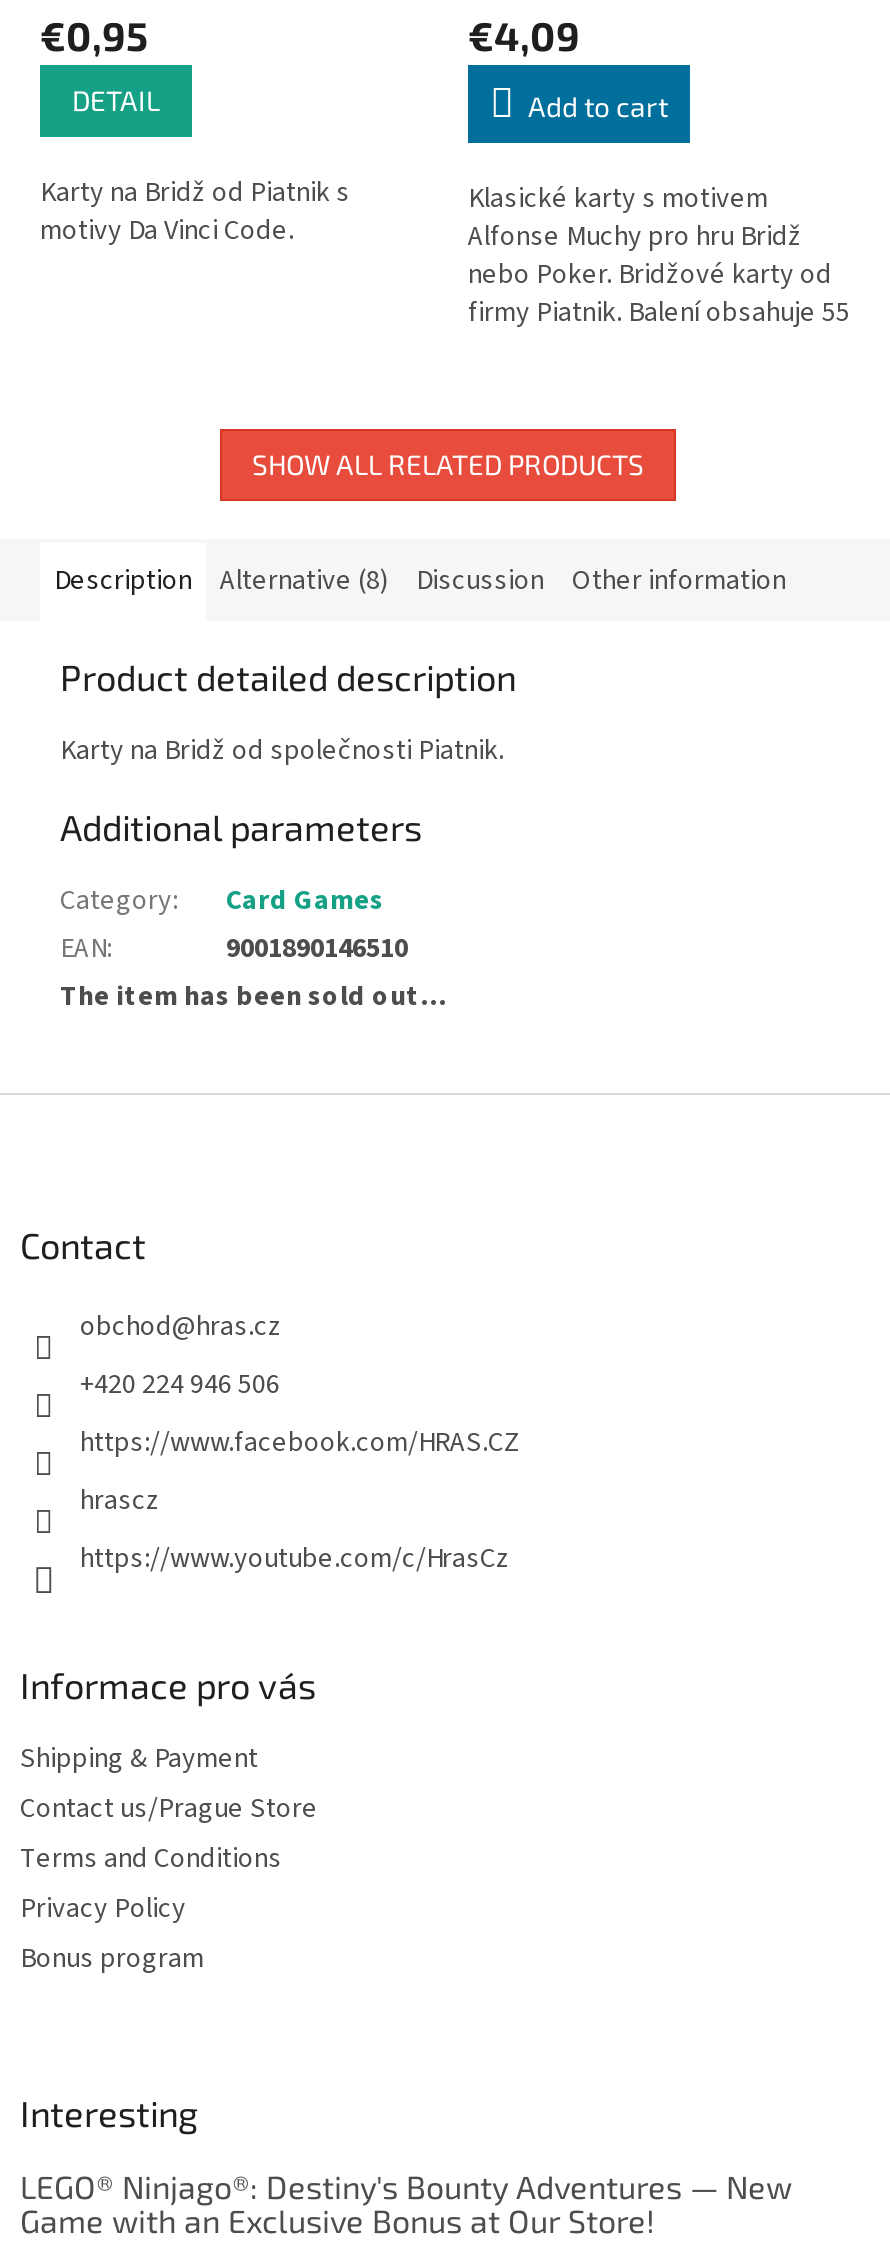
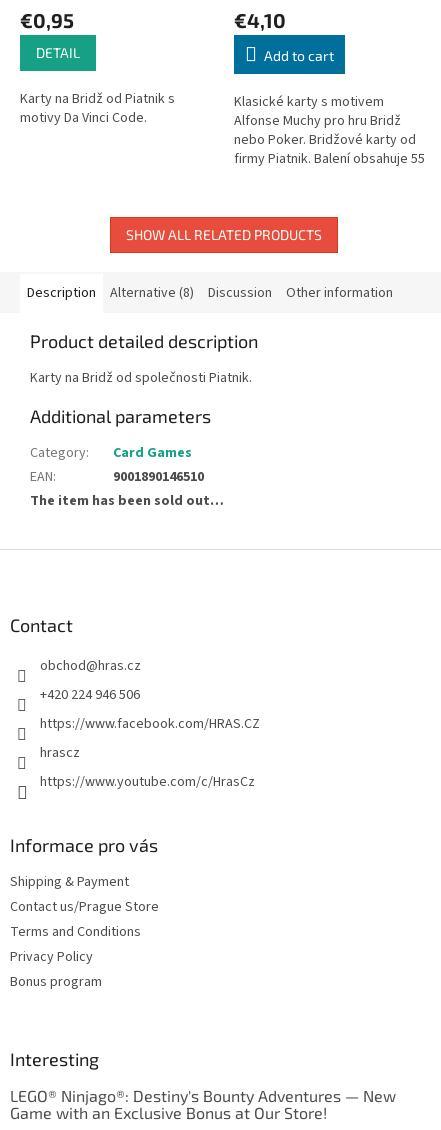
[468,10,580,58] €4,09 -> [234,7,286,31] €4,10

